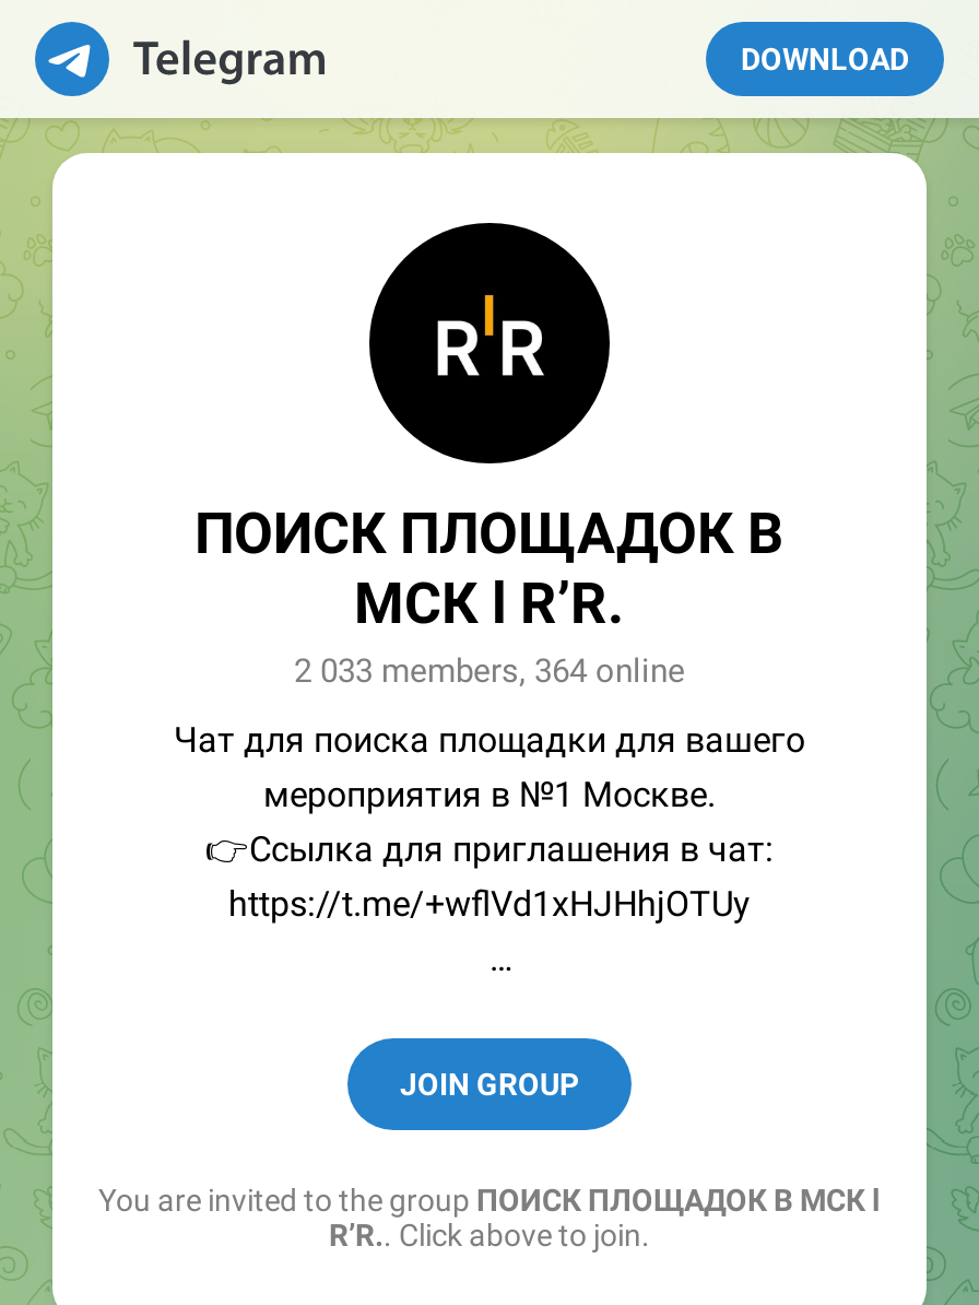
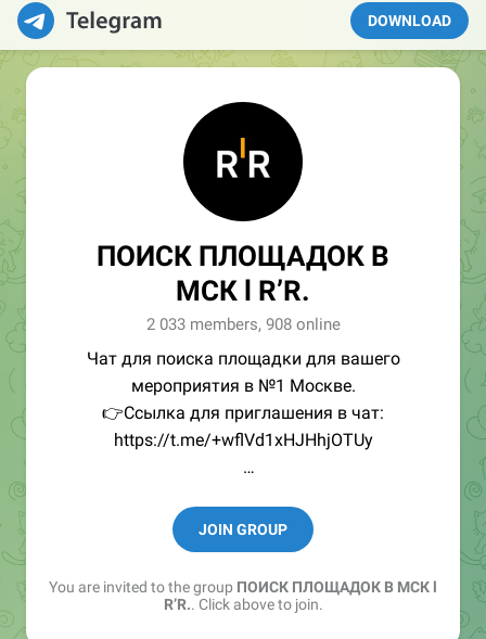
[294,651,685,691] 2 033 members, 364 online -> [146,315,340,334] 2 033 members, 908 online

